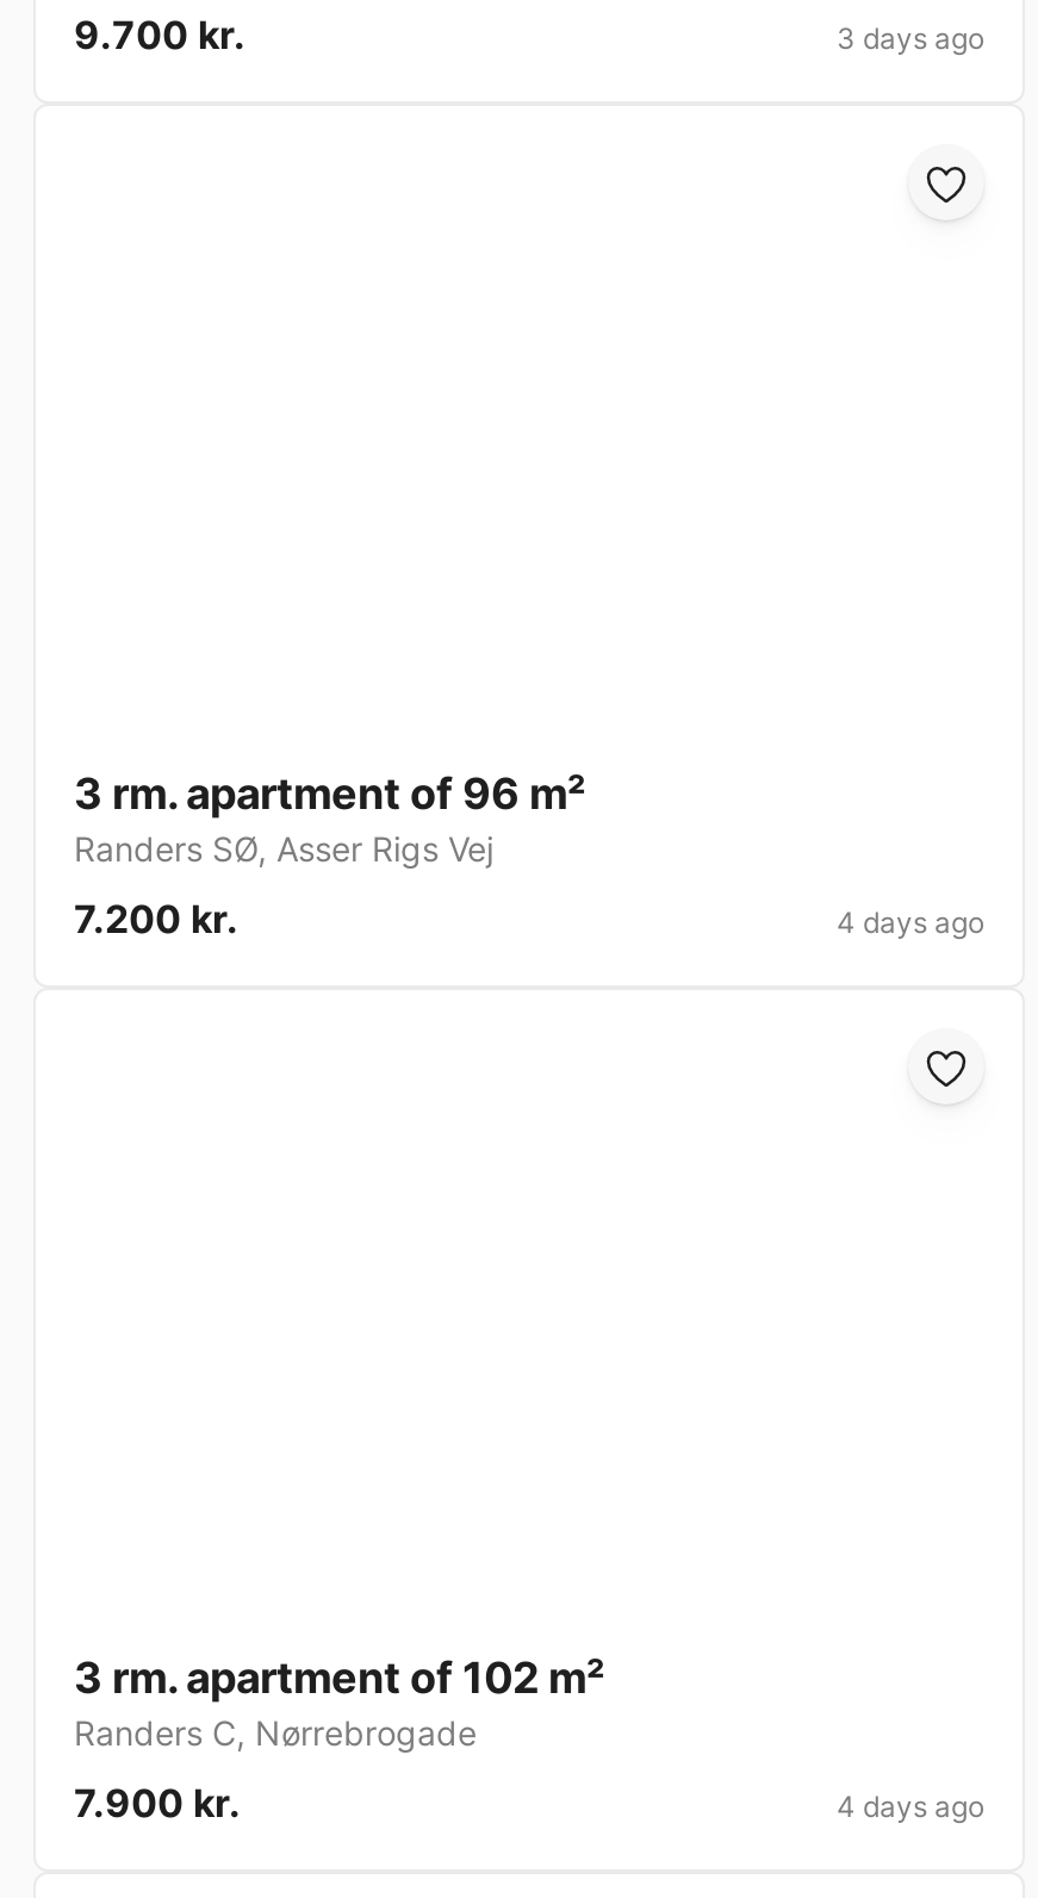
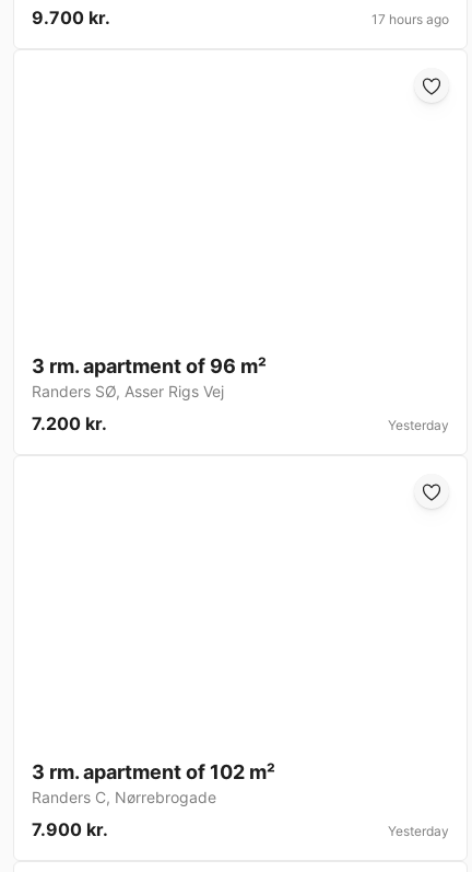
[837,21,984,57] 3 days ago -> [371,11,449,28] 17 hours ago
[837,905,984,941] 4 days ago -> [388,417,449,434] Yesterday
[837,1789,984,1825] 4 days ago -> [388,823,449,840] Yesterday

